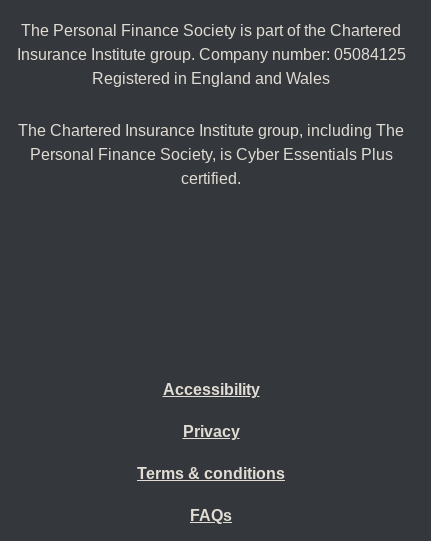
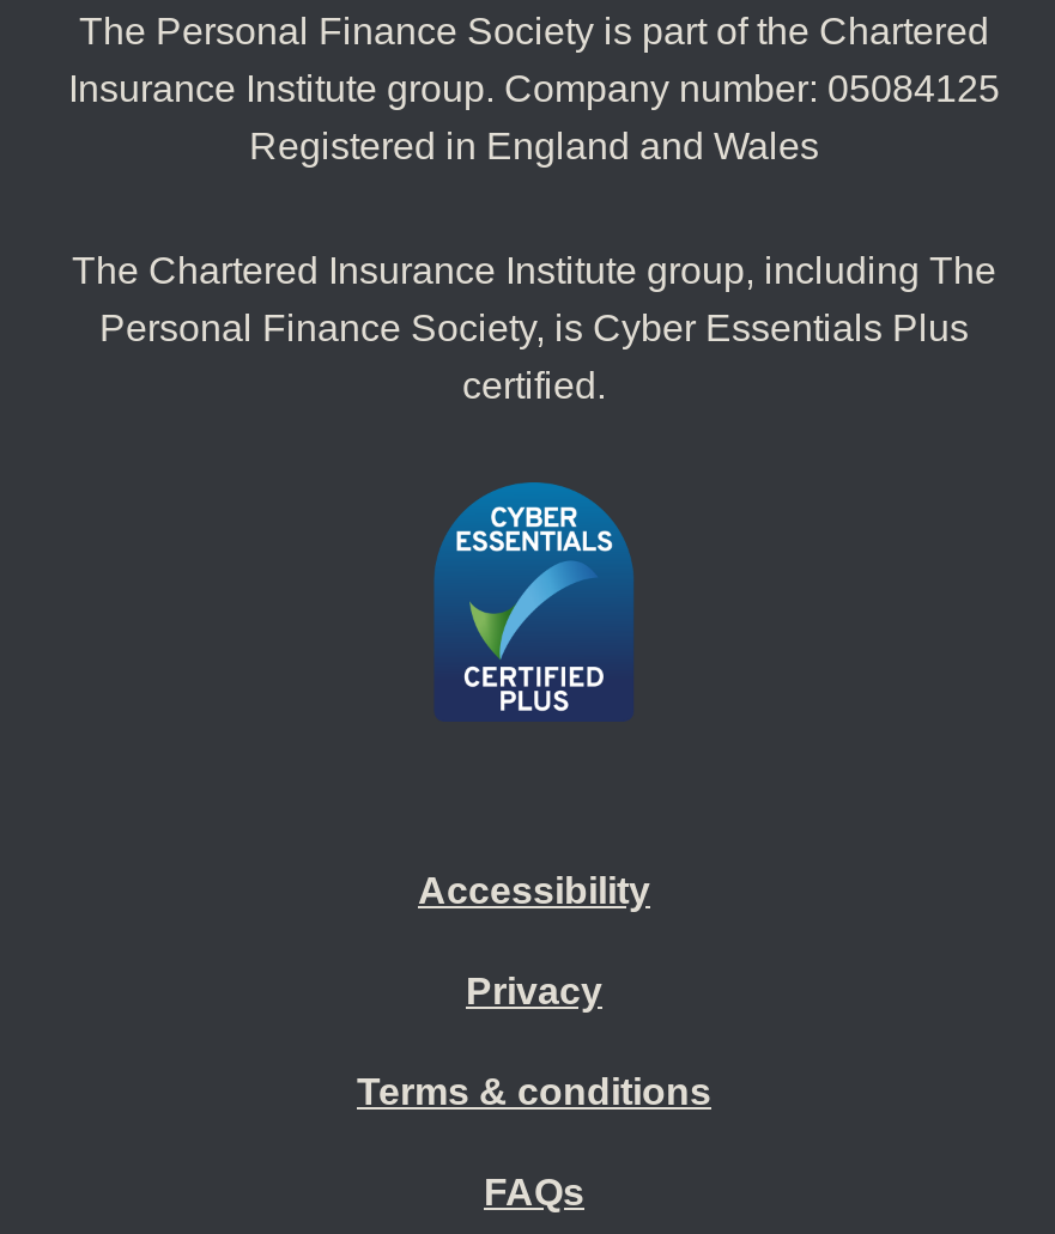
none -> [431,480,635,722] [image]

